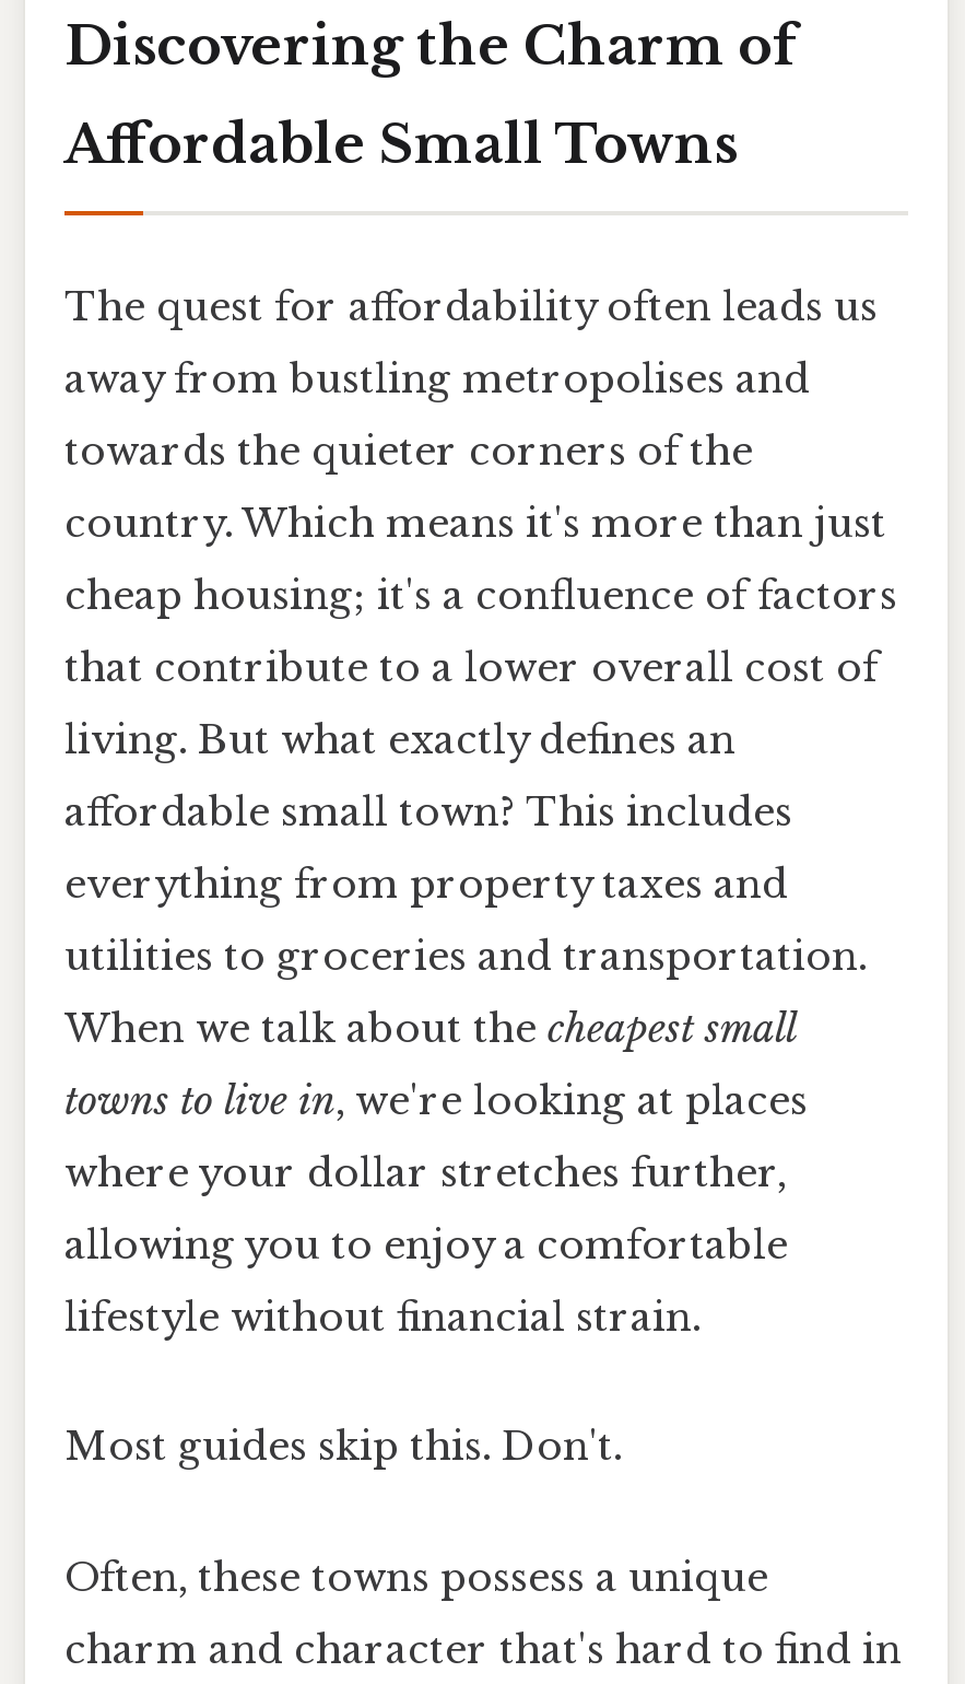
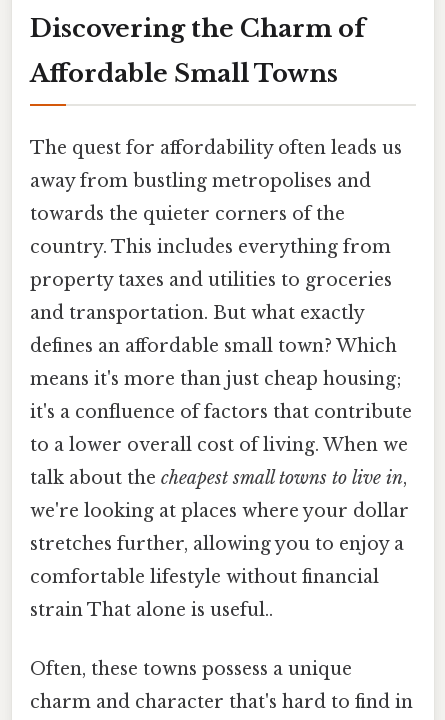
[64,500,897,1472] country. Which means it's more than just | cheap housing; it's a confluence of factors | that contribute to a lower overall cost of | living. But what exactly defines an | affordable small town? This includes | everything from property taxes and | utilities to groceries and transportation. | When we talk about the cheapest small | towns to live in, we're looking at places | where your dollar stretches further, | allowing you to enjoy a comfortable | lifestyle without financial strain. | Most guides skip this. Don't. -> [30,236,412,621] country. This includes everything from | property taxes and utilities to groceries | and transportation. But what exactly | defines an affordable small town? Which | means it's more than just cheap housing; | it's a confluence of factors that contribute | to a lower overall cost of living. When we | talk about the cheapest small towns to live in, | we're looking at places where your dollar | stretches further, allowing you to enjoy a | comfortable lifestyle without financial | strain That alone is useful..

